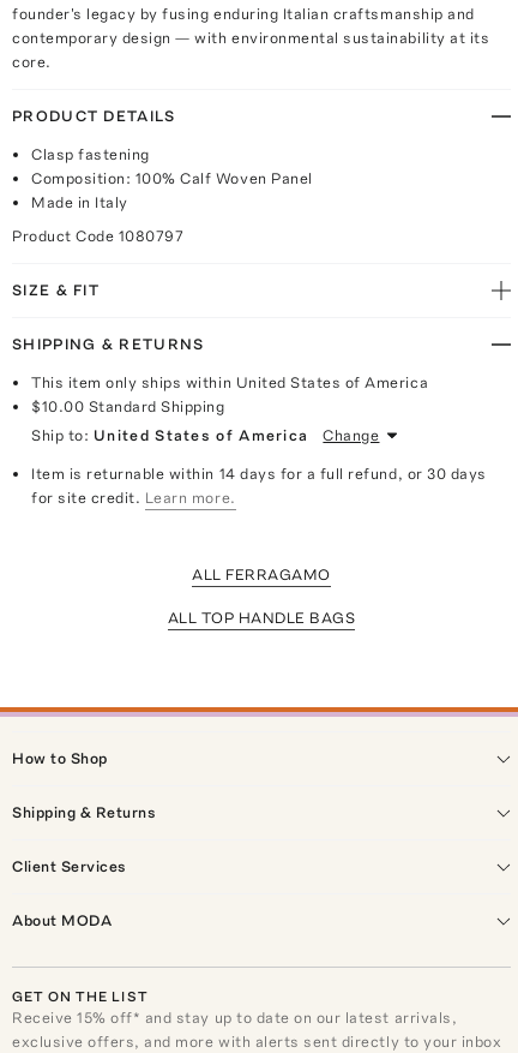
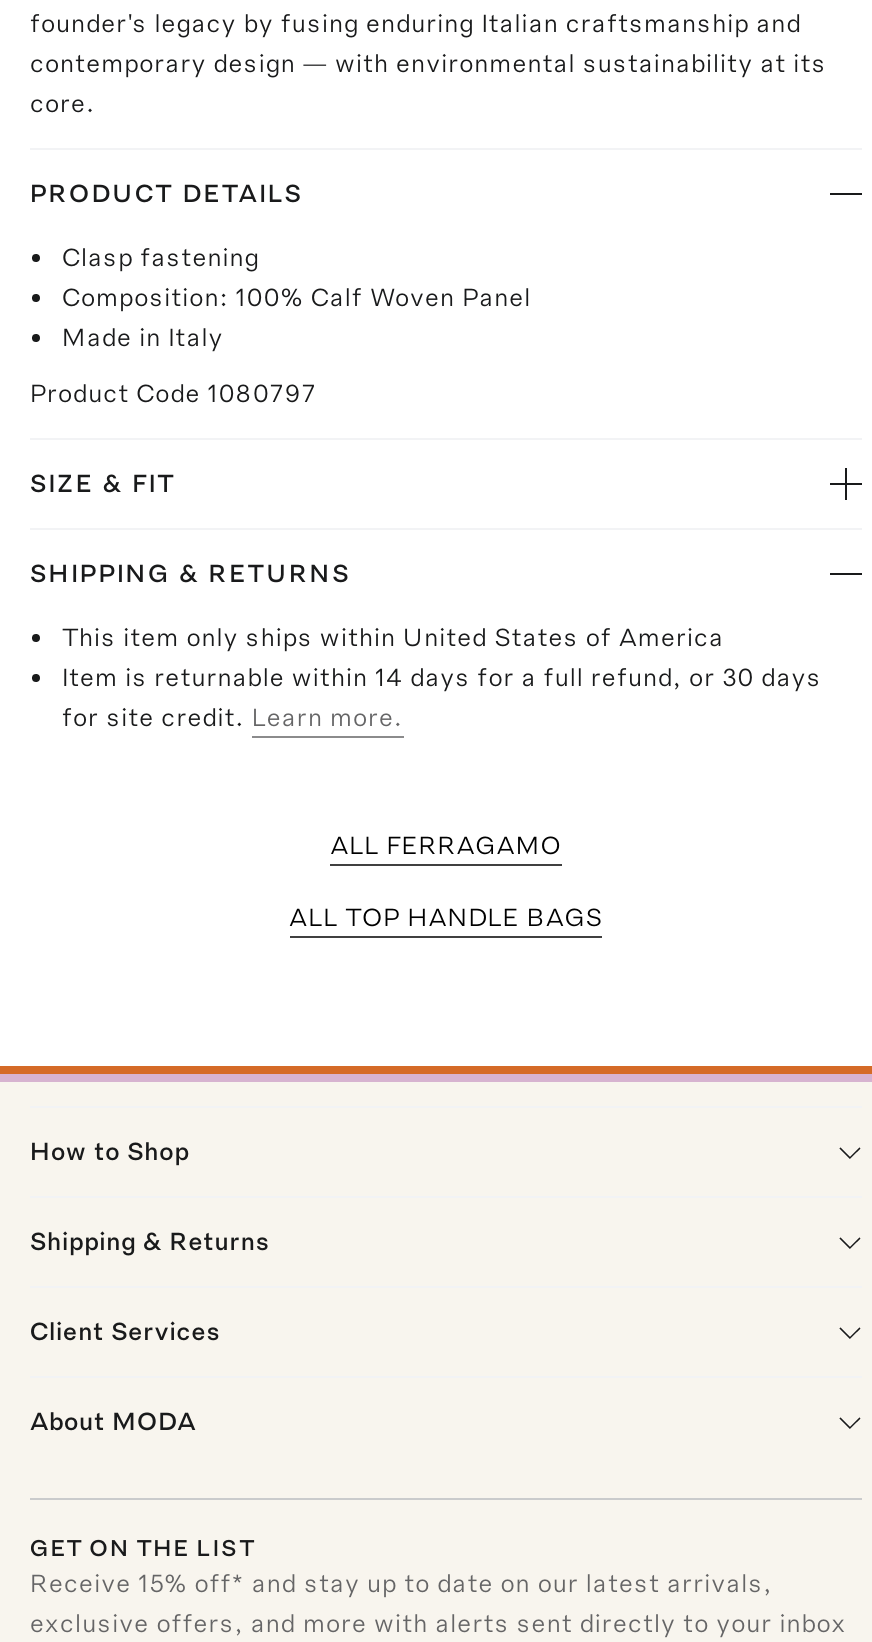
[31,397,380,444] $10.00 Standard Shipping | Ship to: United States of America | Change -> none

